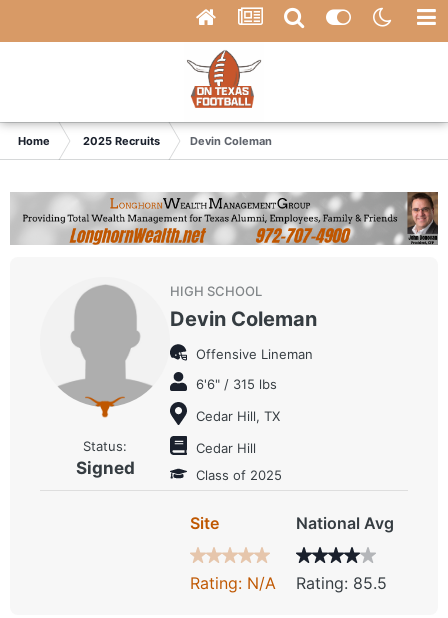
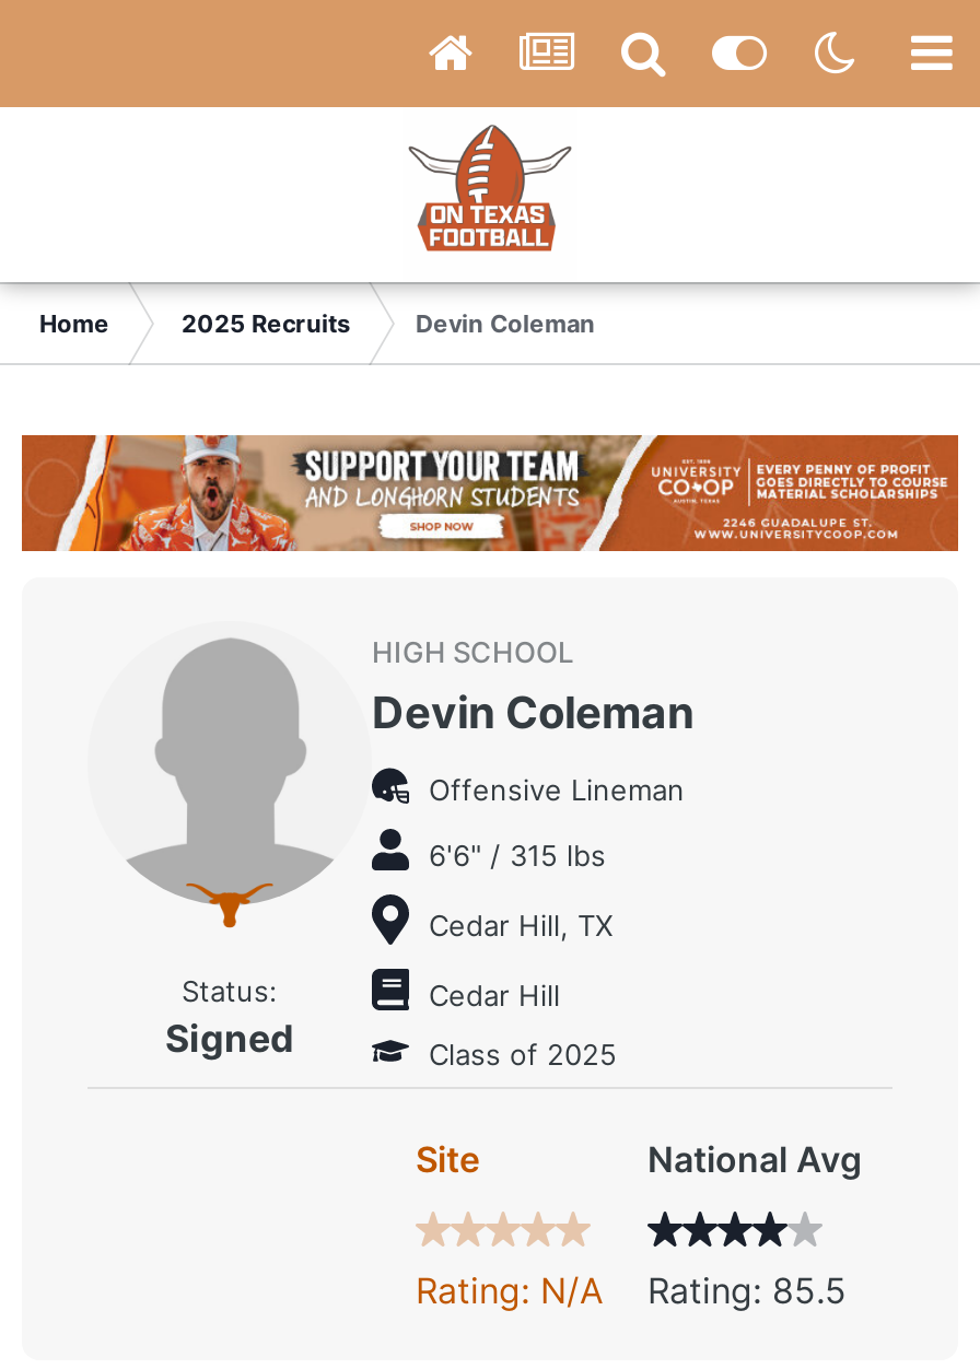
[10,191,439,246] [image] -> [20,433,960,553] [image]

